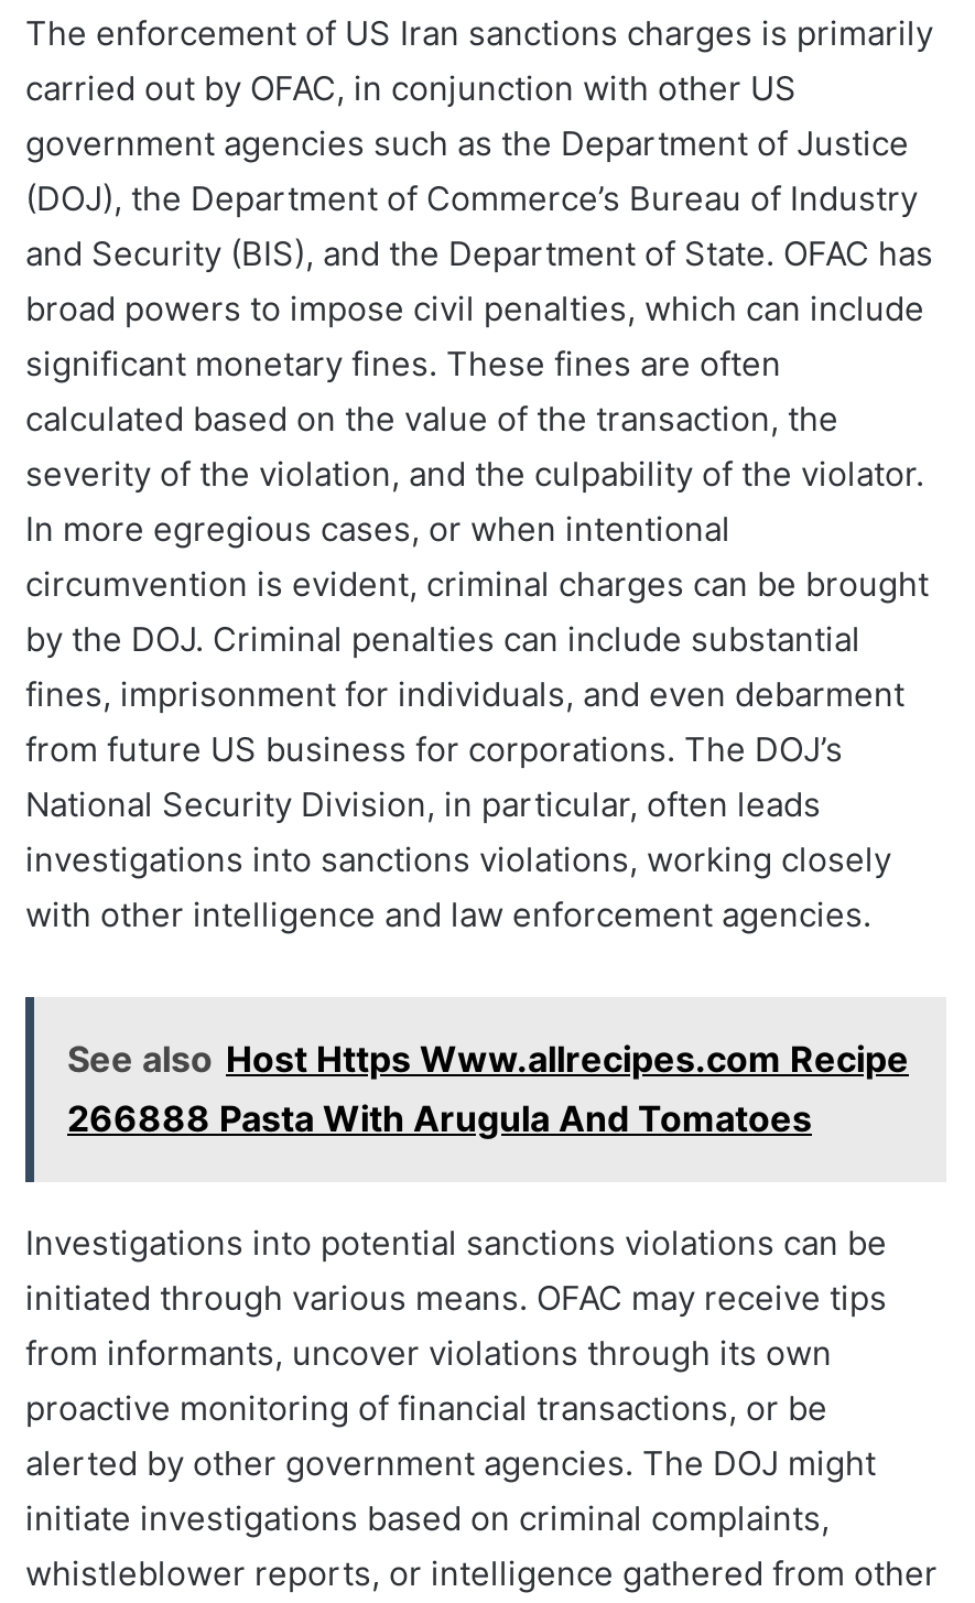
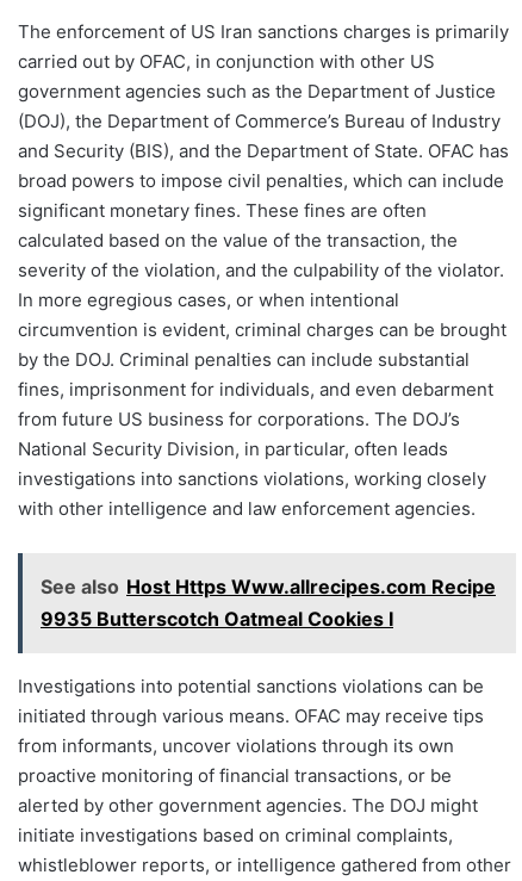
[67,1096,812,1140] 266888 Pasta With Arugula And Tomatoes -> [41,607,393,631] 9935 Butterscotch Oatmeal Cookies I

